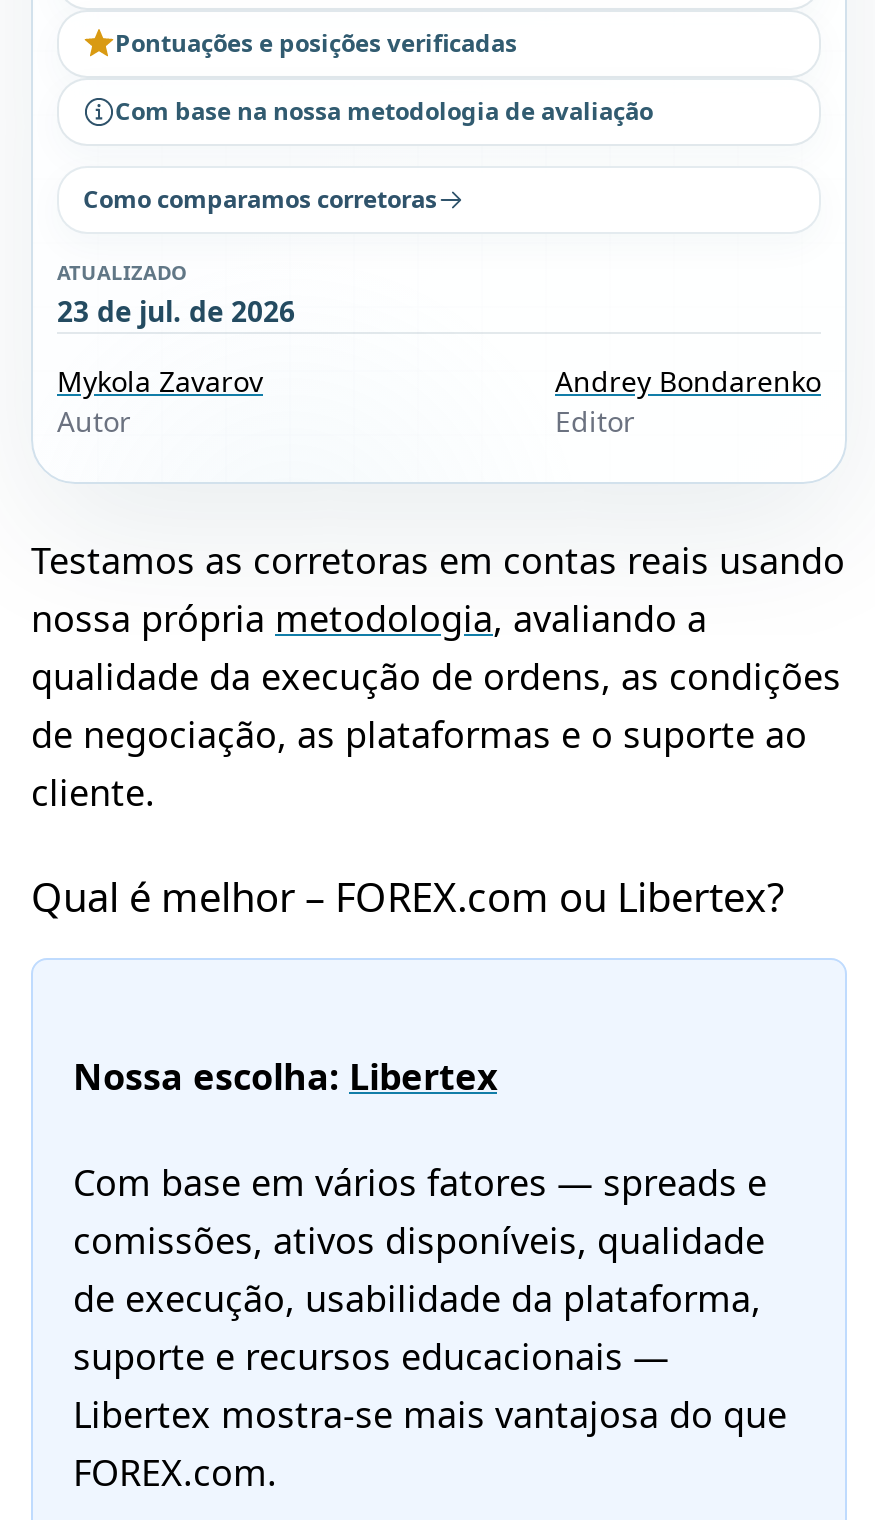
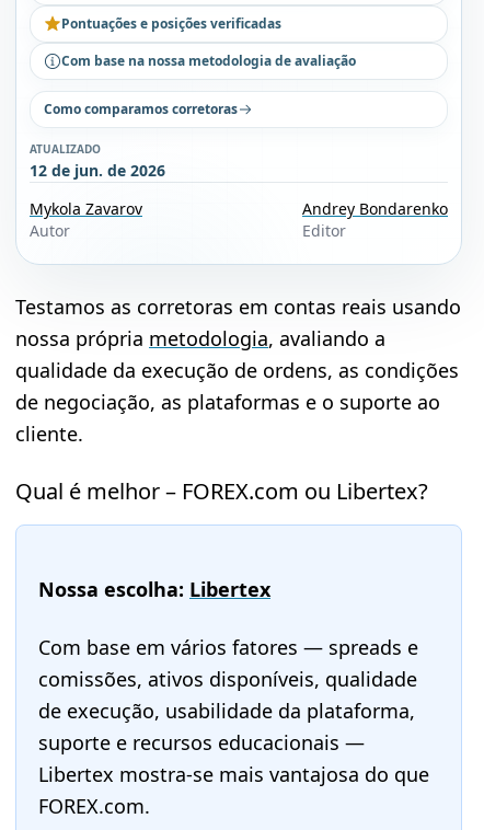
[57,292,295,330] 23 de jul. de 2026 -> [30,160,165,181] 12 de jun. de 2026

